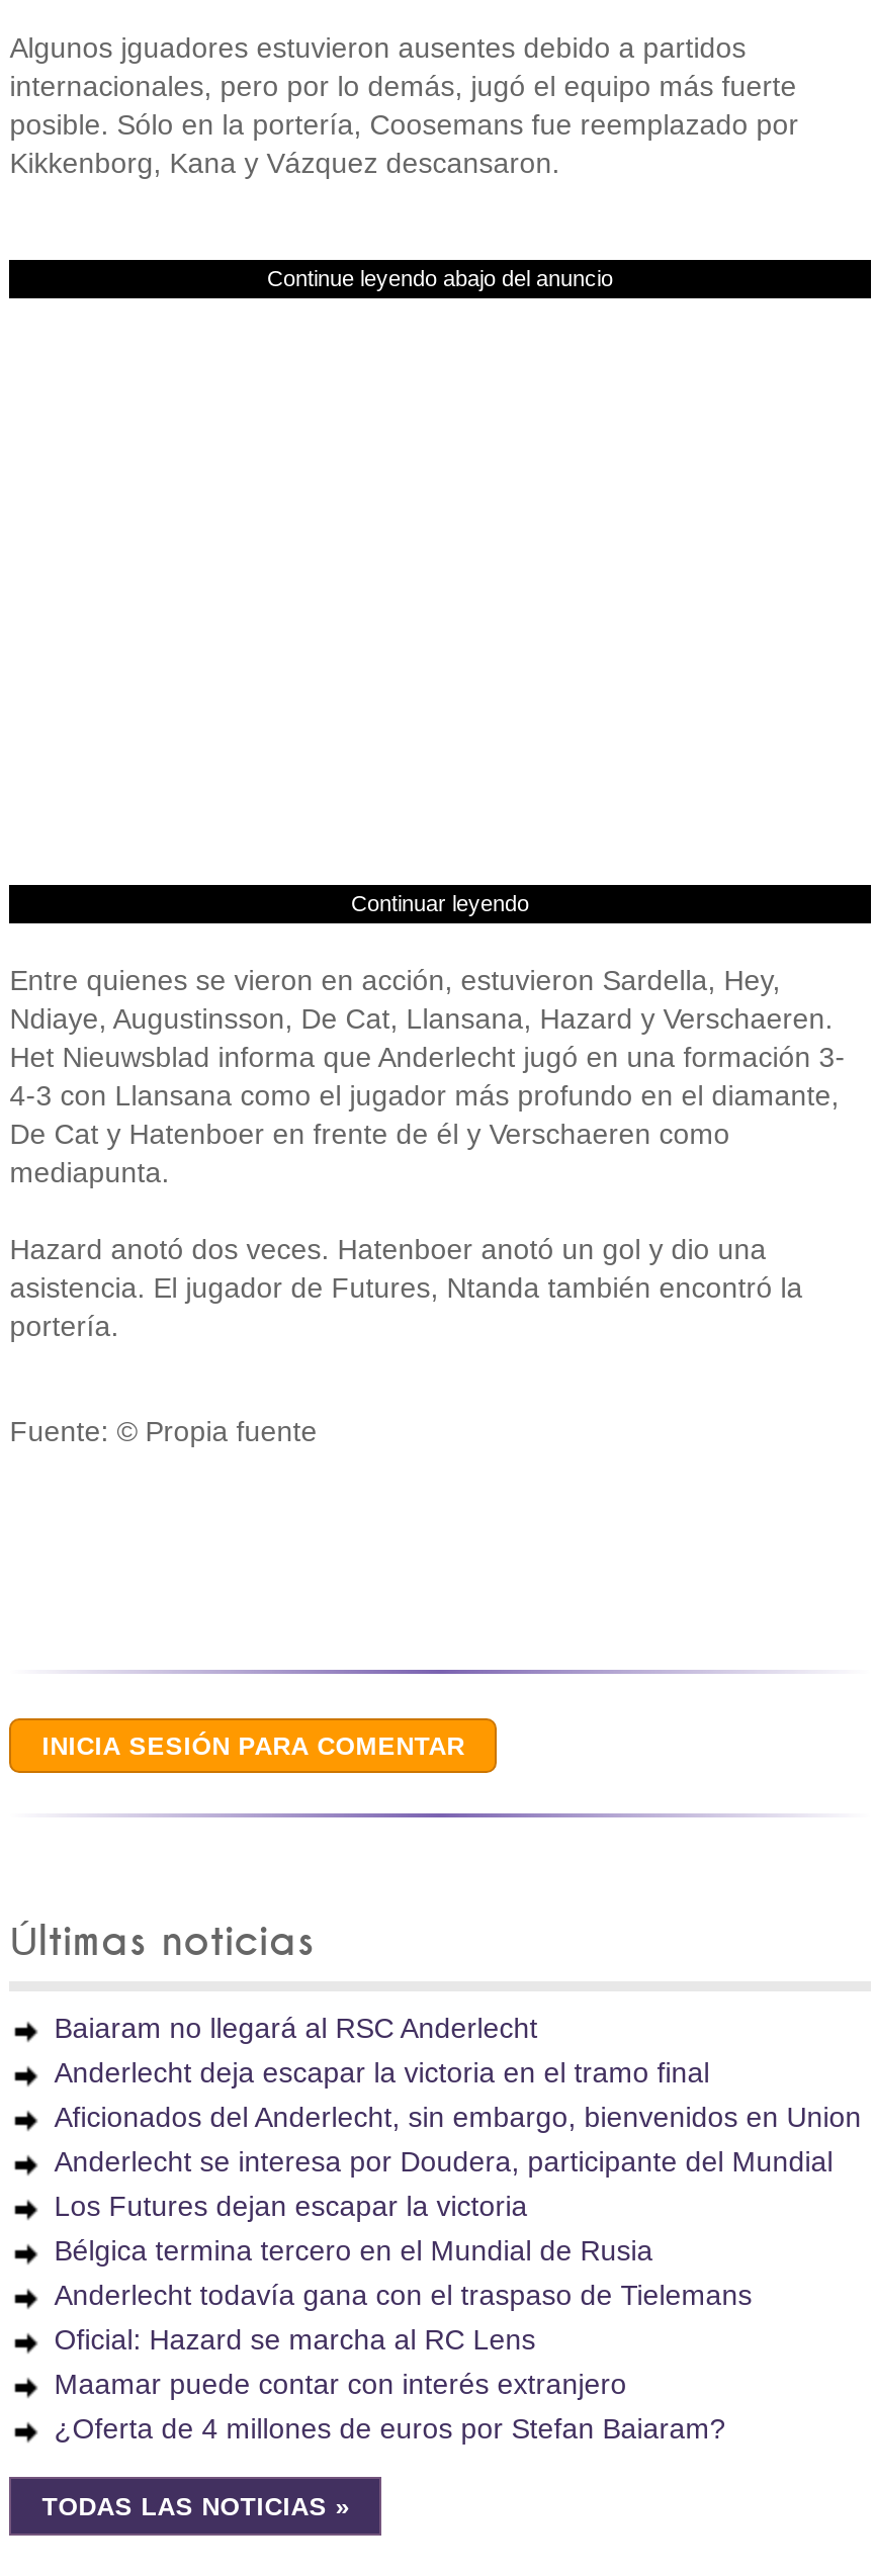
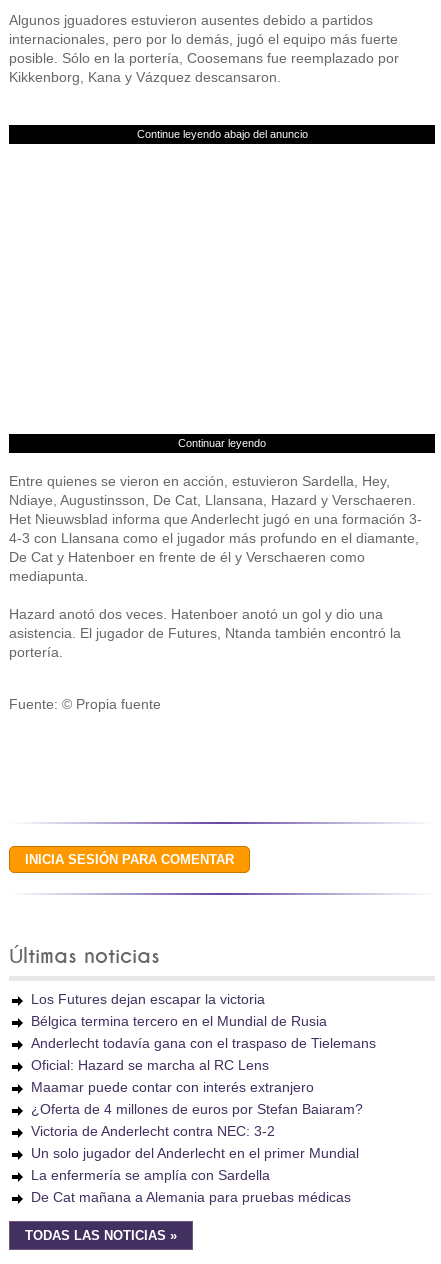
[54,2012,861,2178] Baiaram no llegará al RSC Anderlecht | Anderlecht deja escapar la victoria en el tramo final | Aficionados del Anderlecht, sin embargo, bienvenidos en Union | Anderlecht se interesa por Doudera, participante del Mundial -> none
moved [54,2190,752,2445] -> [31,991,376,1117]: Los Futures dejan escapar la victoria | Bélgica termina tercero en el Mundial de Rusia | Anderlecht todavía gana con el traspaso de Tielemans | Oficial: Hazard se marcha al RC Lens | Maamar puede contar con interés extranjero | ¿Oferta de 4 millones de euros por Stefan Baiaram?
none -> [31,1123,359,1205] Victoria de Anderlecht contra NEC: 3-2 | Un solo jugador del Anderlecht en el primer Mundial | La enfermería se amplía con Sardella | De Cat mañana a Alemania para pruebas médicas

